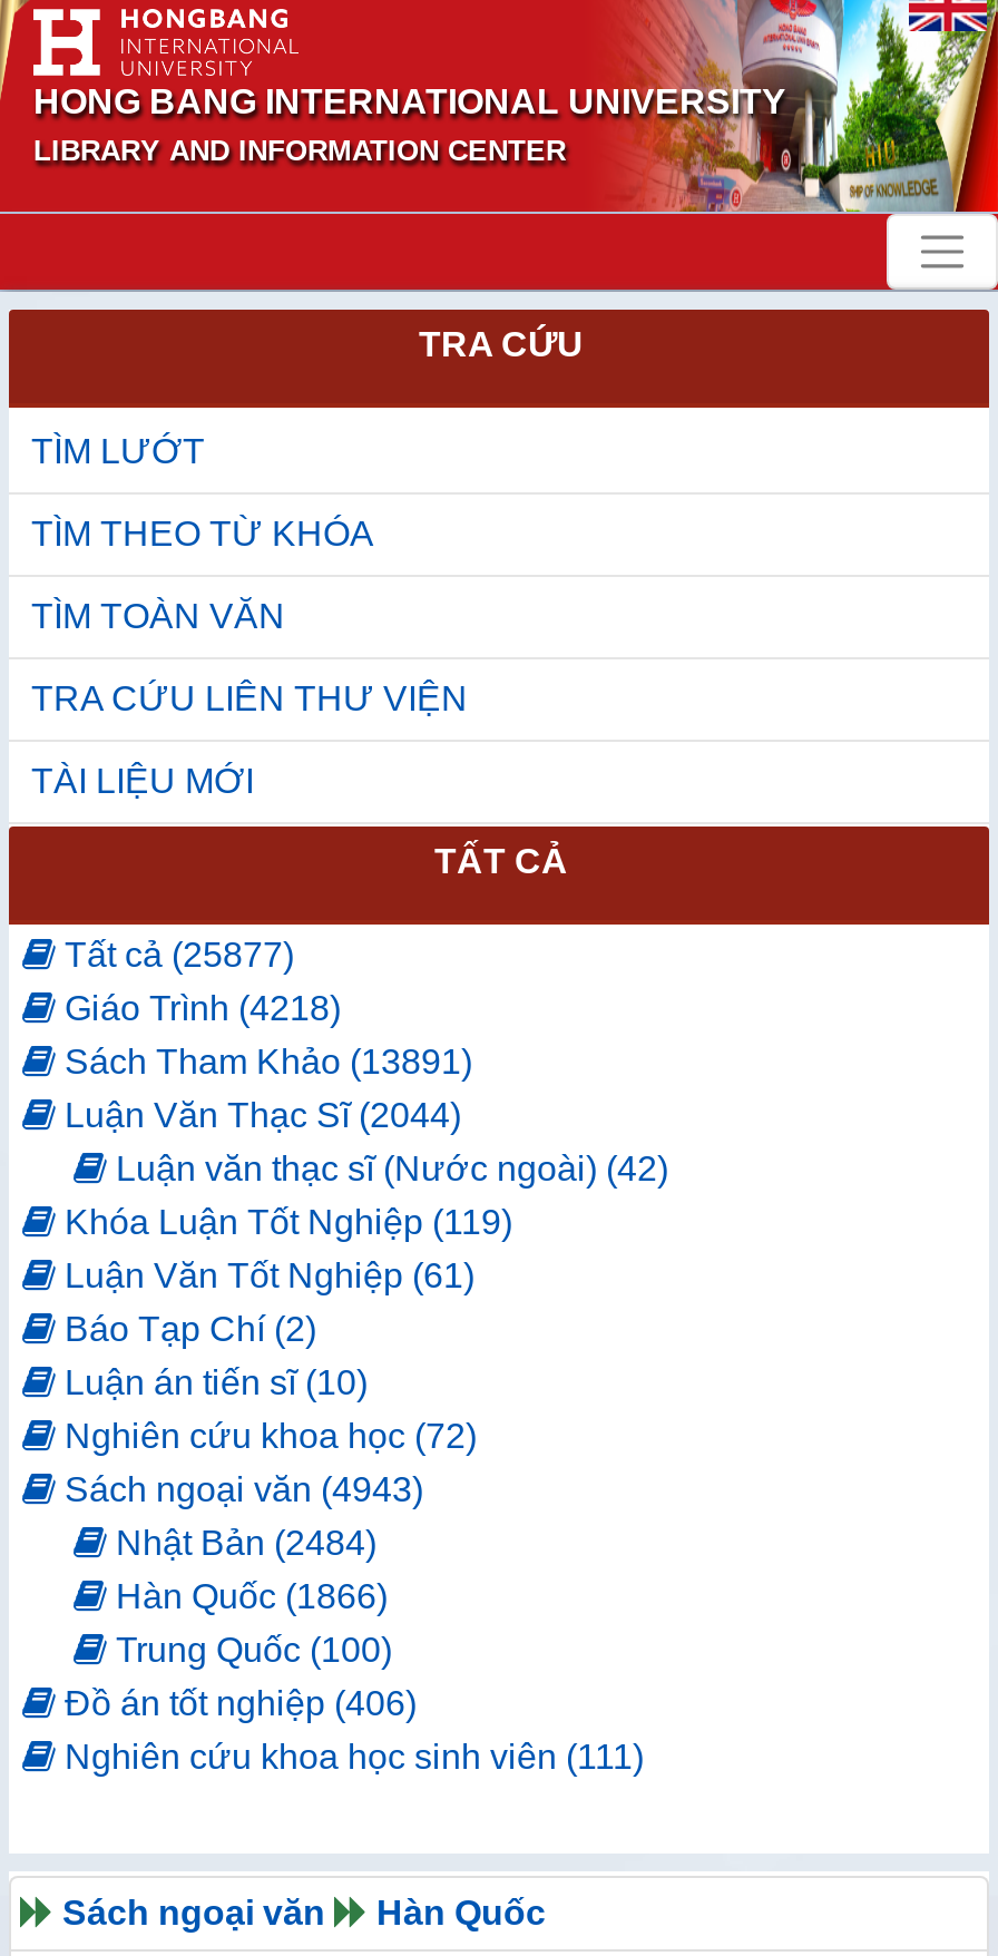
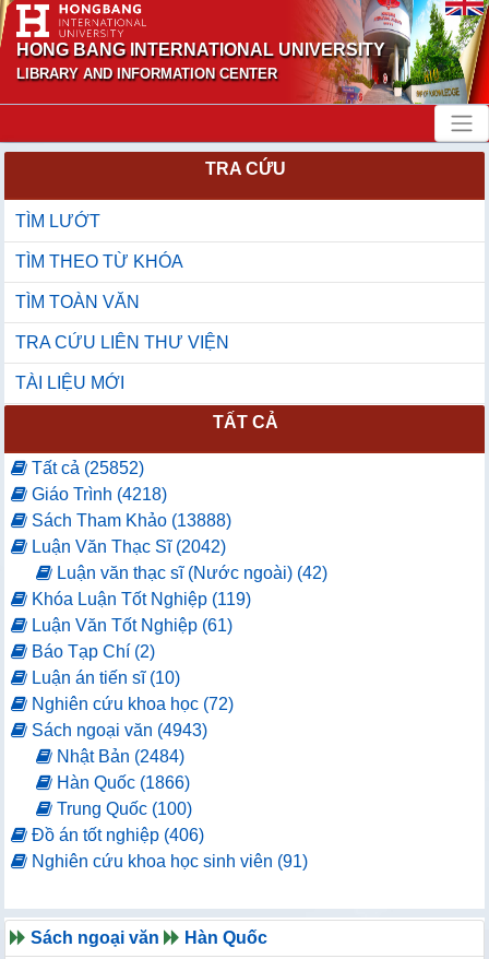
[56,936,294,974] Tất cả (25877) -> [27,459,144,477] Tất cả (25852)
[56,1043,472,1080] Sách Tham Khảo (13891) -> [27,511,231,530] Sách Tham Khảo (13888)
[56,1096,461,1134] Luận Văn Thạc Sĩ (2044) -> [27,537,226,556] Luận Văn Thạc Sĩ (2042)
[56,1738,644,1776] Nghiên cứu khoa học sinh viên (111) -> [27,852,308,871] Nghiên cứu khoa học sinh viên (91)

